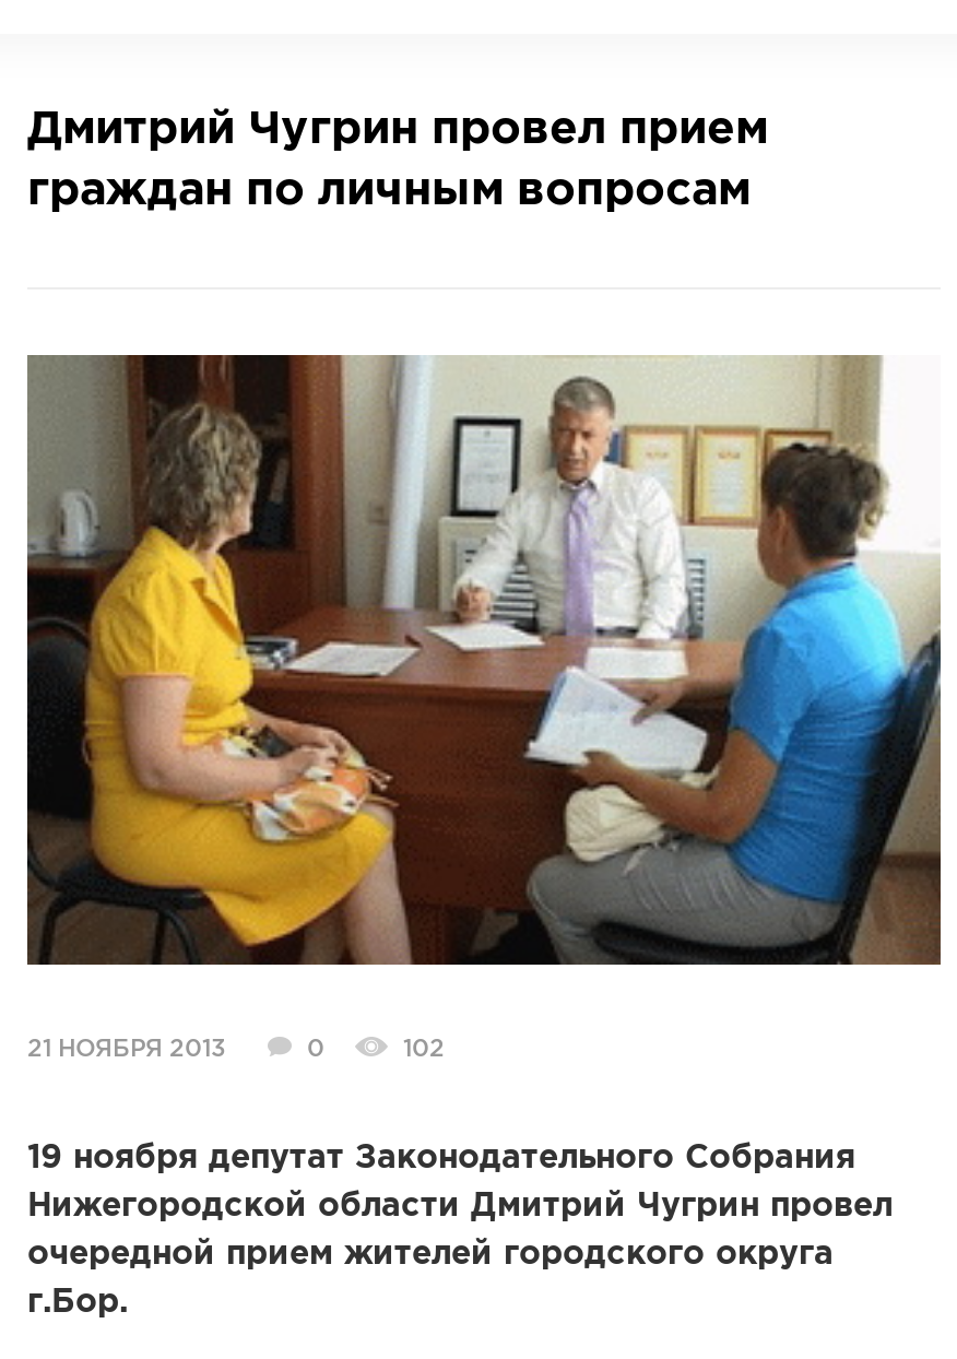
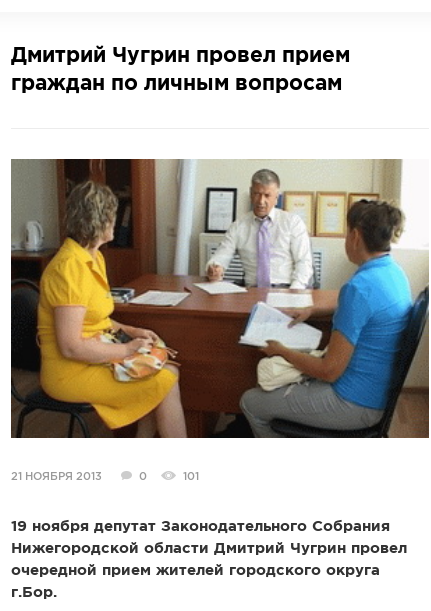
[403,1039,445,1061] 102 -> [183,472,199,482] 101

